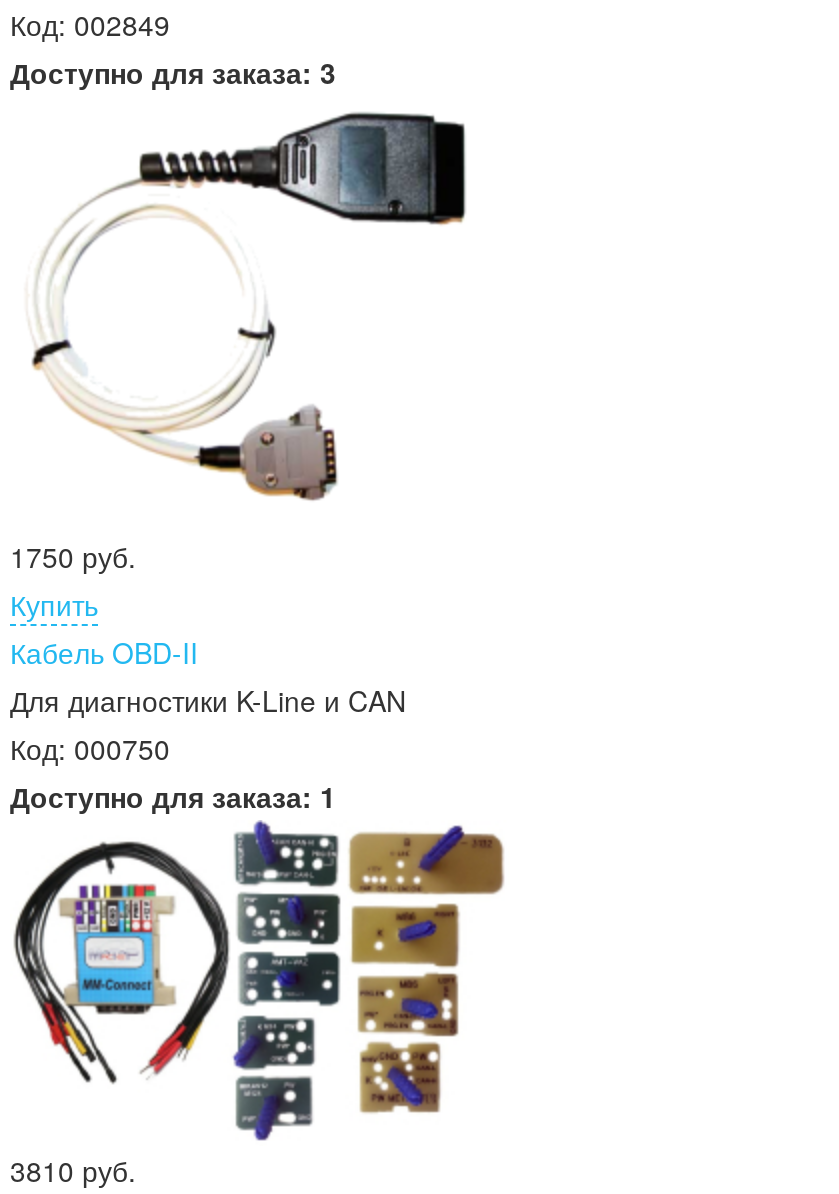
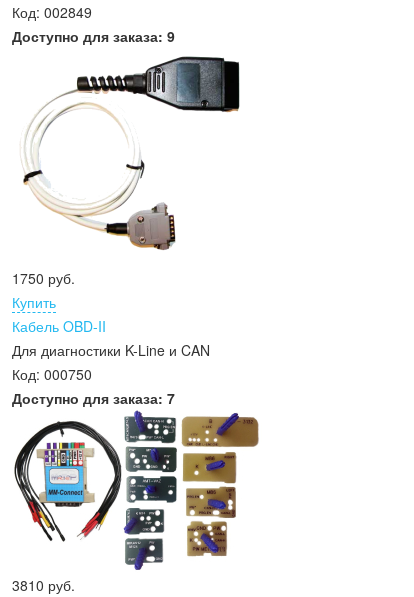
[10,52,336,92] Доступно для заказа: 3 -> [12,26,175,46] Доступно для заказа: 9
[10,776,336,816] Доступно для заказа: 1 -> [12,388,175,408] Доступно для заказа: 7

